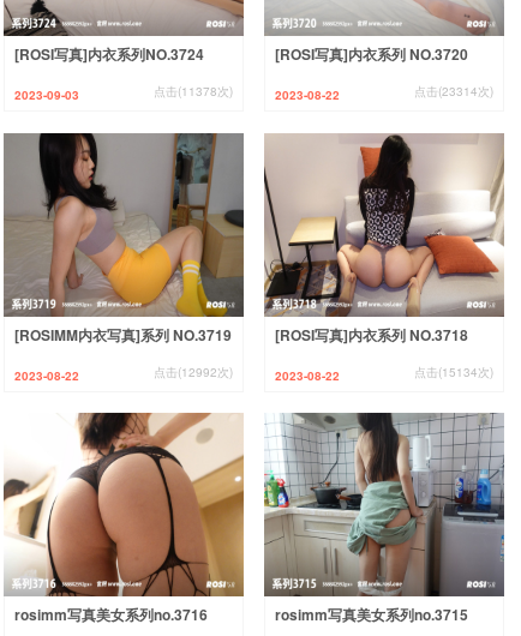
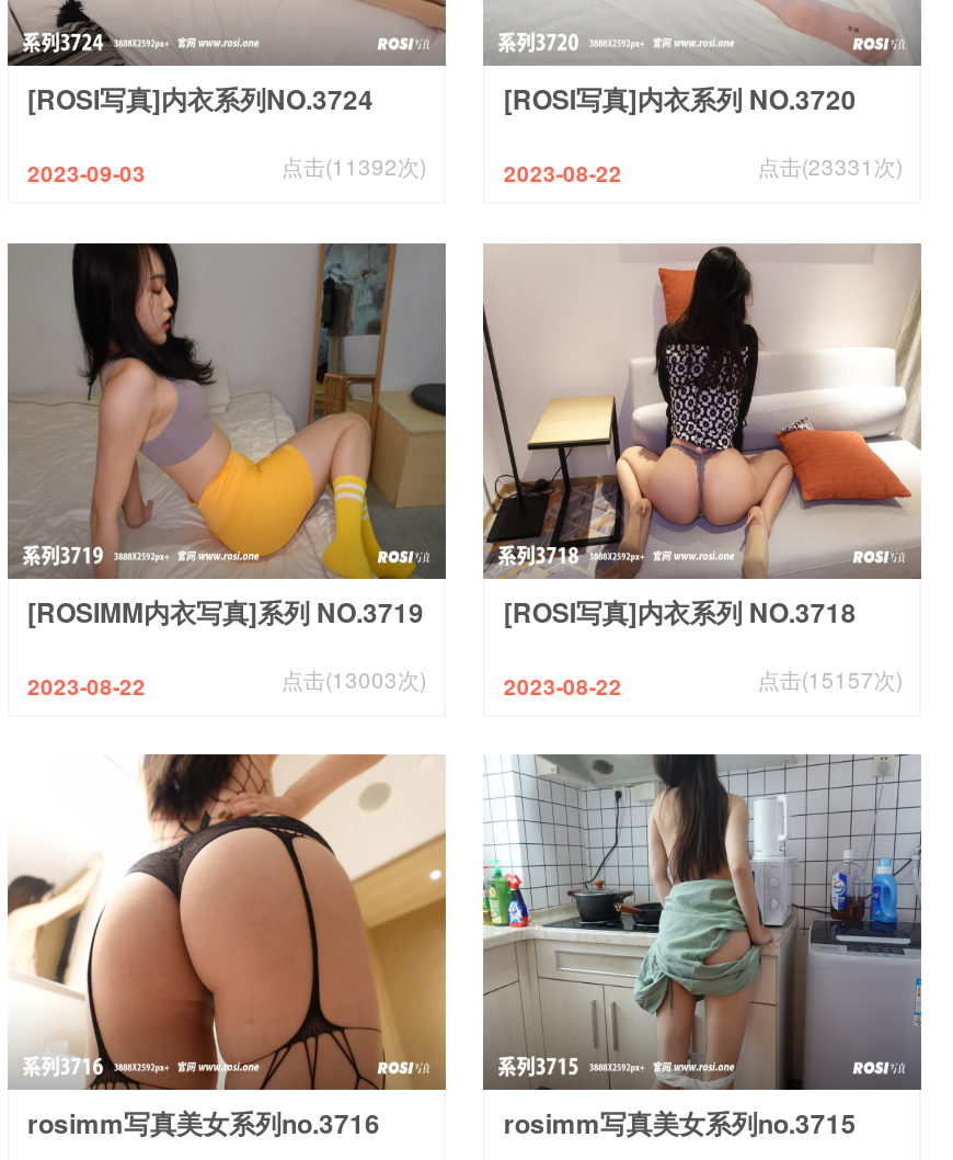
[154,83,233,100] 点击(11378次) -> [282,152,426,182] 点击(11392次)
[415,83,494,100] 点击(23314次) -> [758,152,902,182] 点击(23331次)
[154,363,233,380] 点击(12992次) -> [282,664,426,694] 点击(13003次)
[415,363,494,380] 点击(15134次) -> [758,664,902,694] 点击(15157次)

